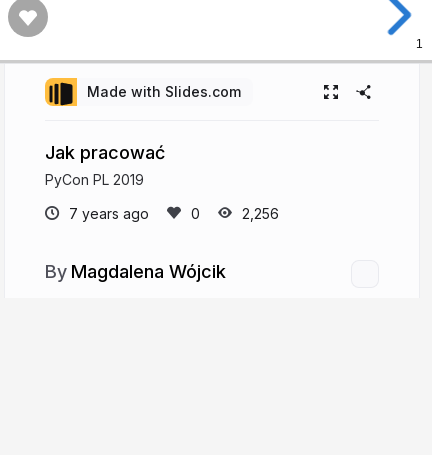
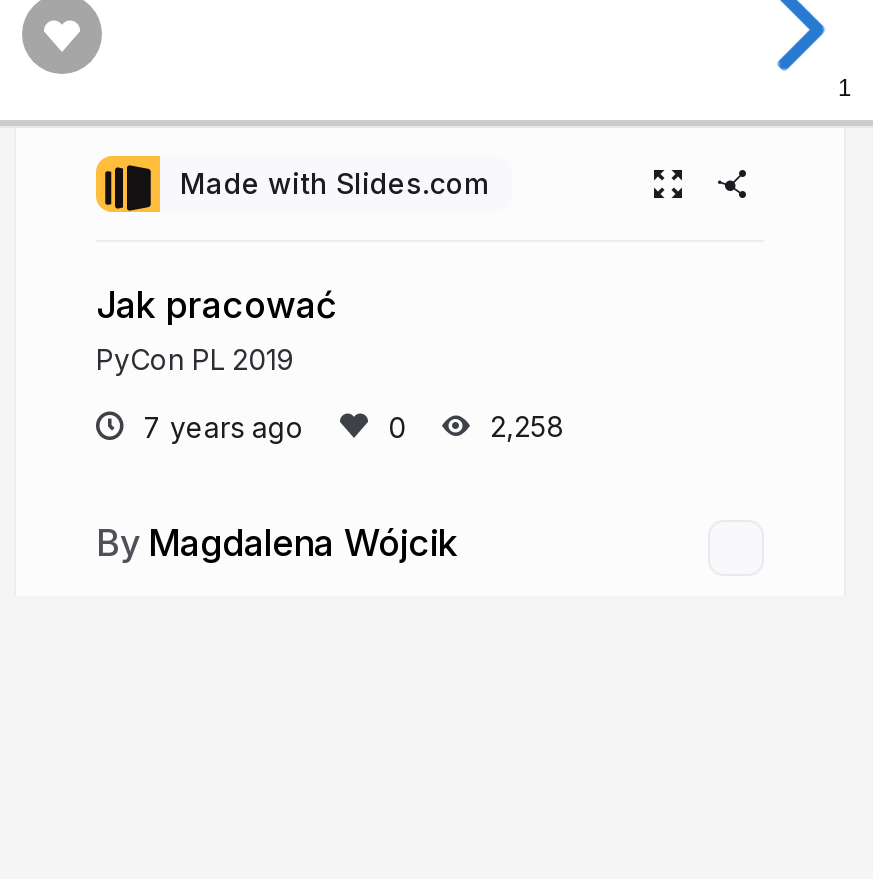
[242,205,279,222] 2,256 -> [490,409,564,443] 2,258

